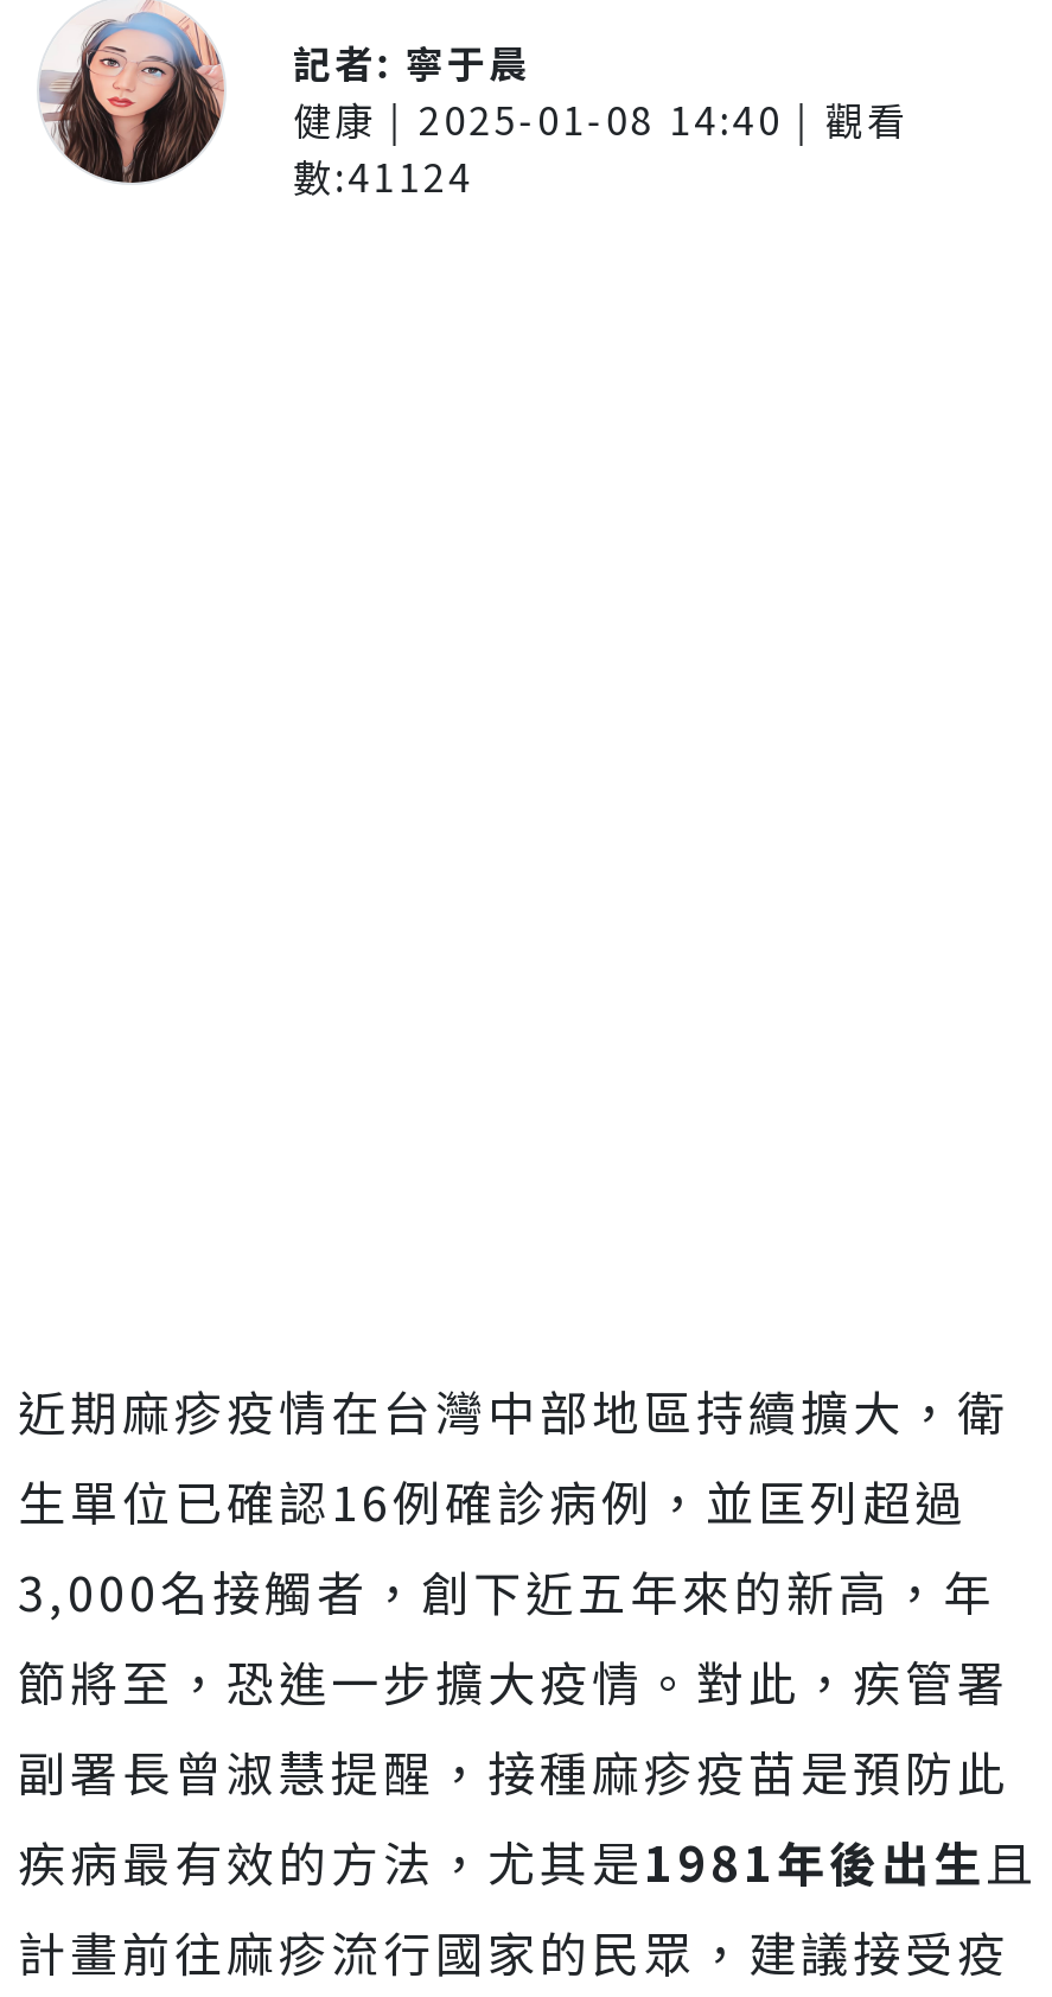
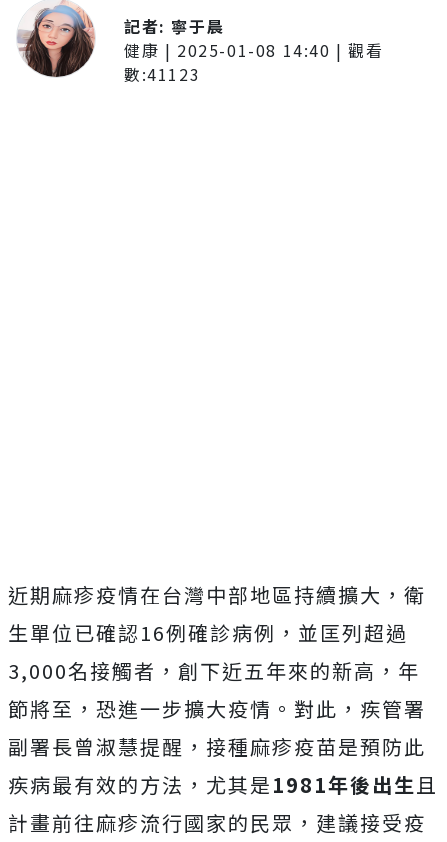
[293,147,474,204] 數:41124 -> [124,62,200,86] 數:41123

